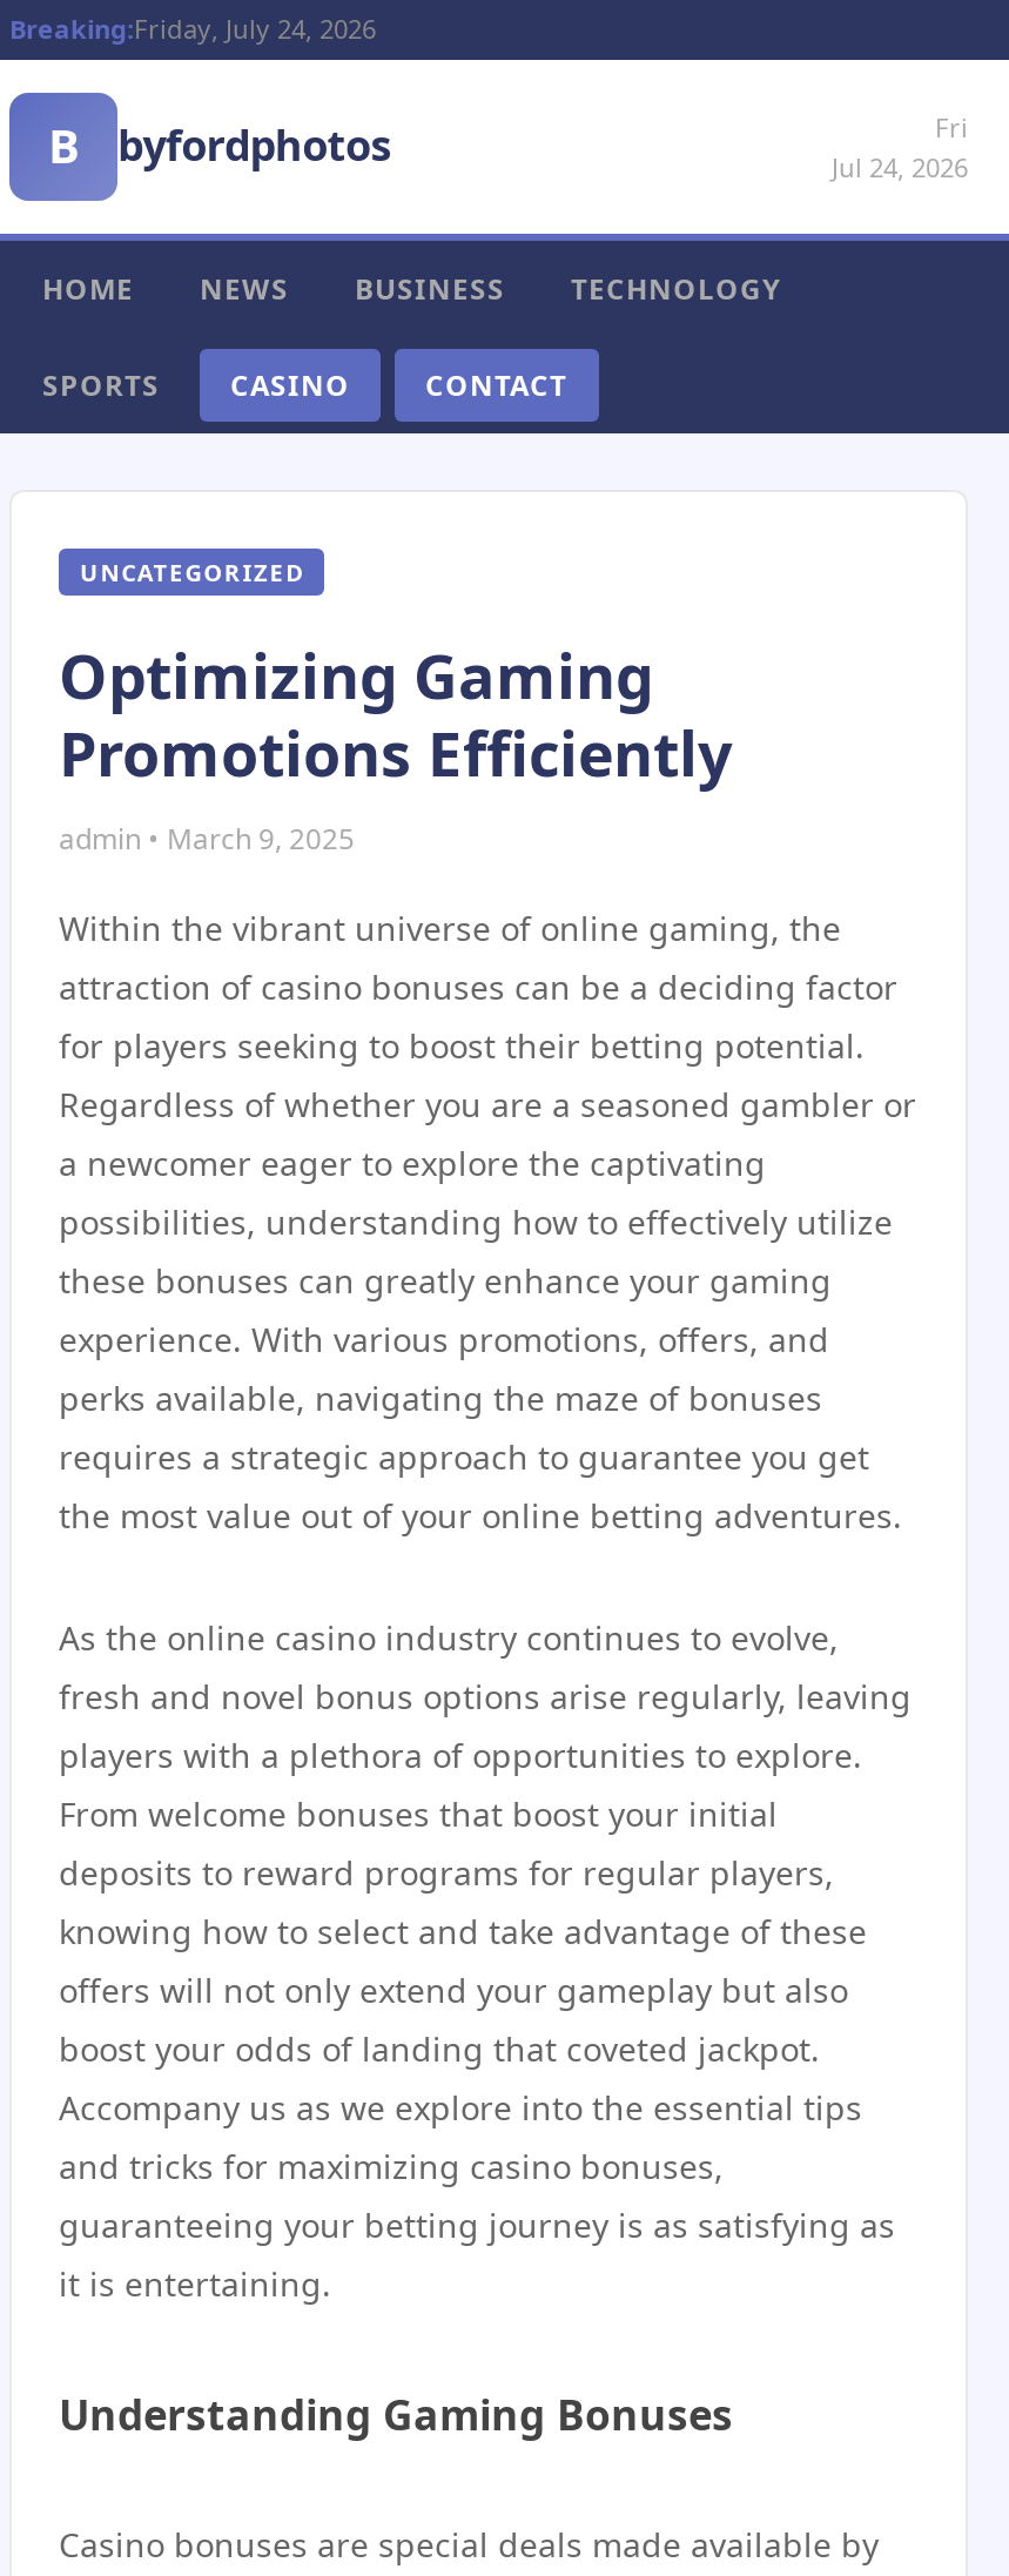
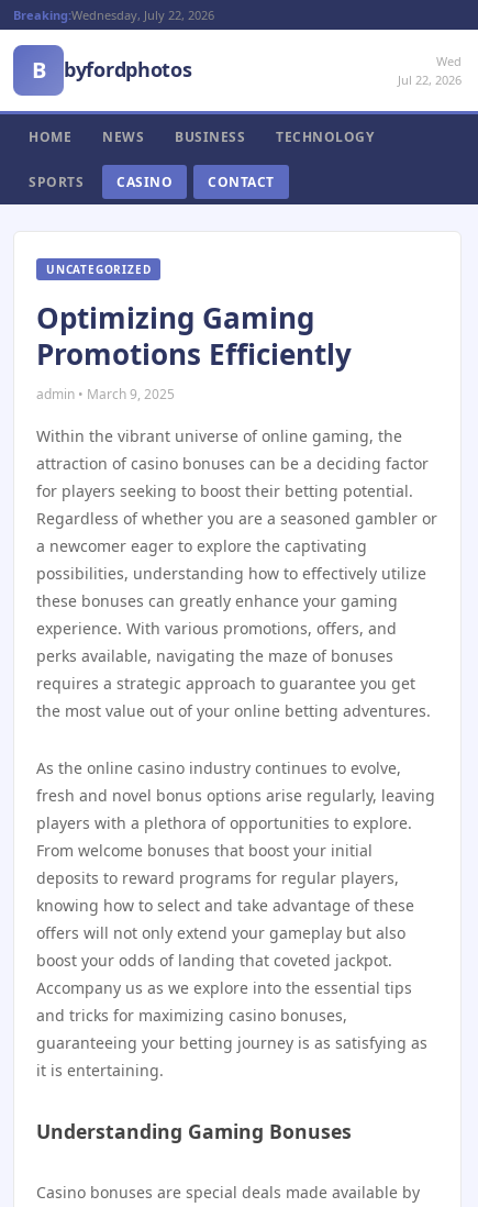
[9,11,376,46] Breaking:Friday, July 24, 2026 -> [13,7,214,23] Breaking:Wednesday, July 22, 2026
[832,109,968,184] Fri | Jul 24, 2026 -> [398,53,462,88] Wed | Jul 22, 2026

